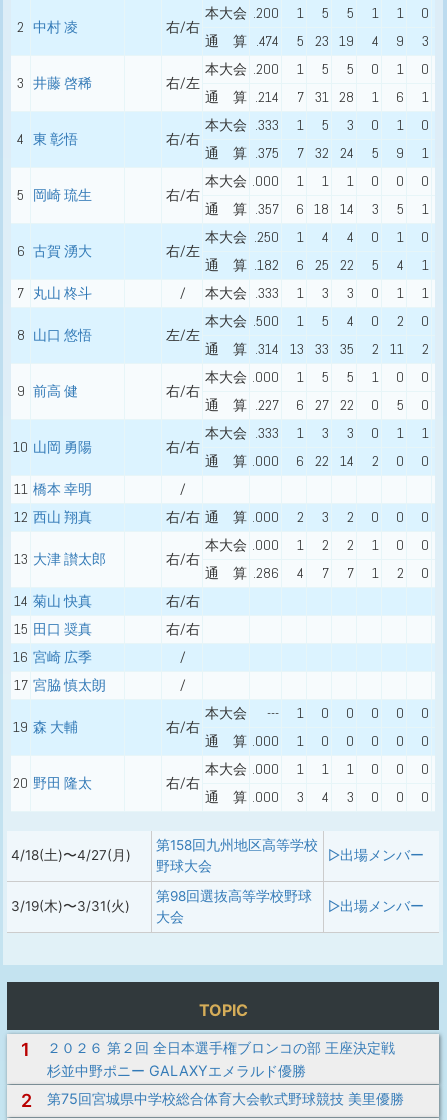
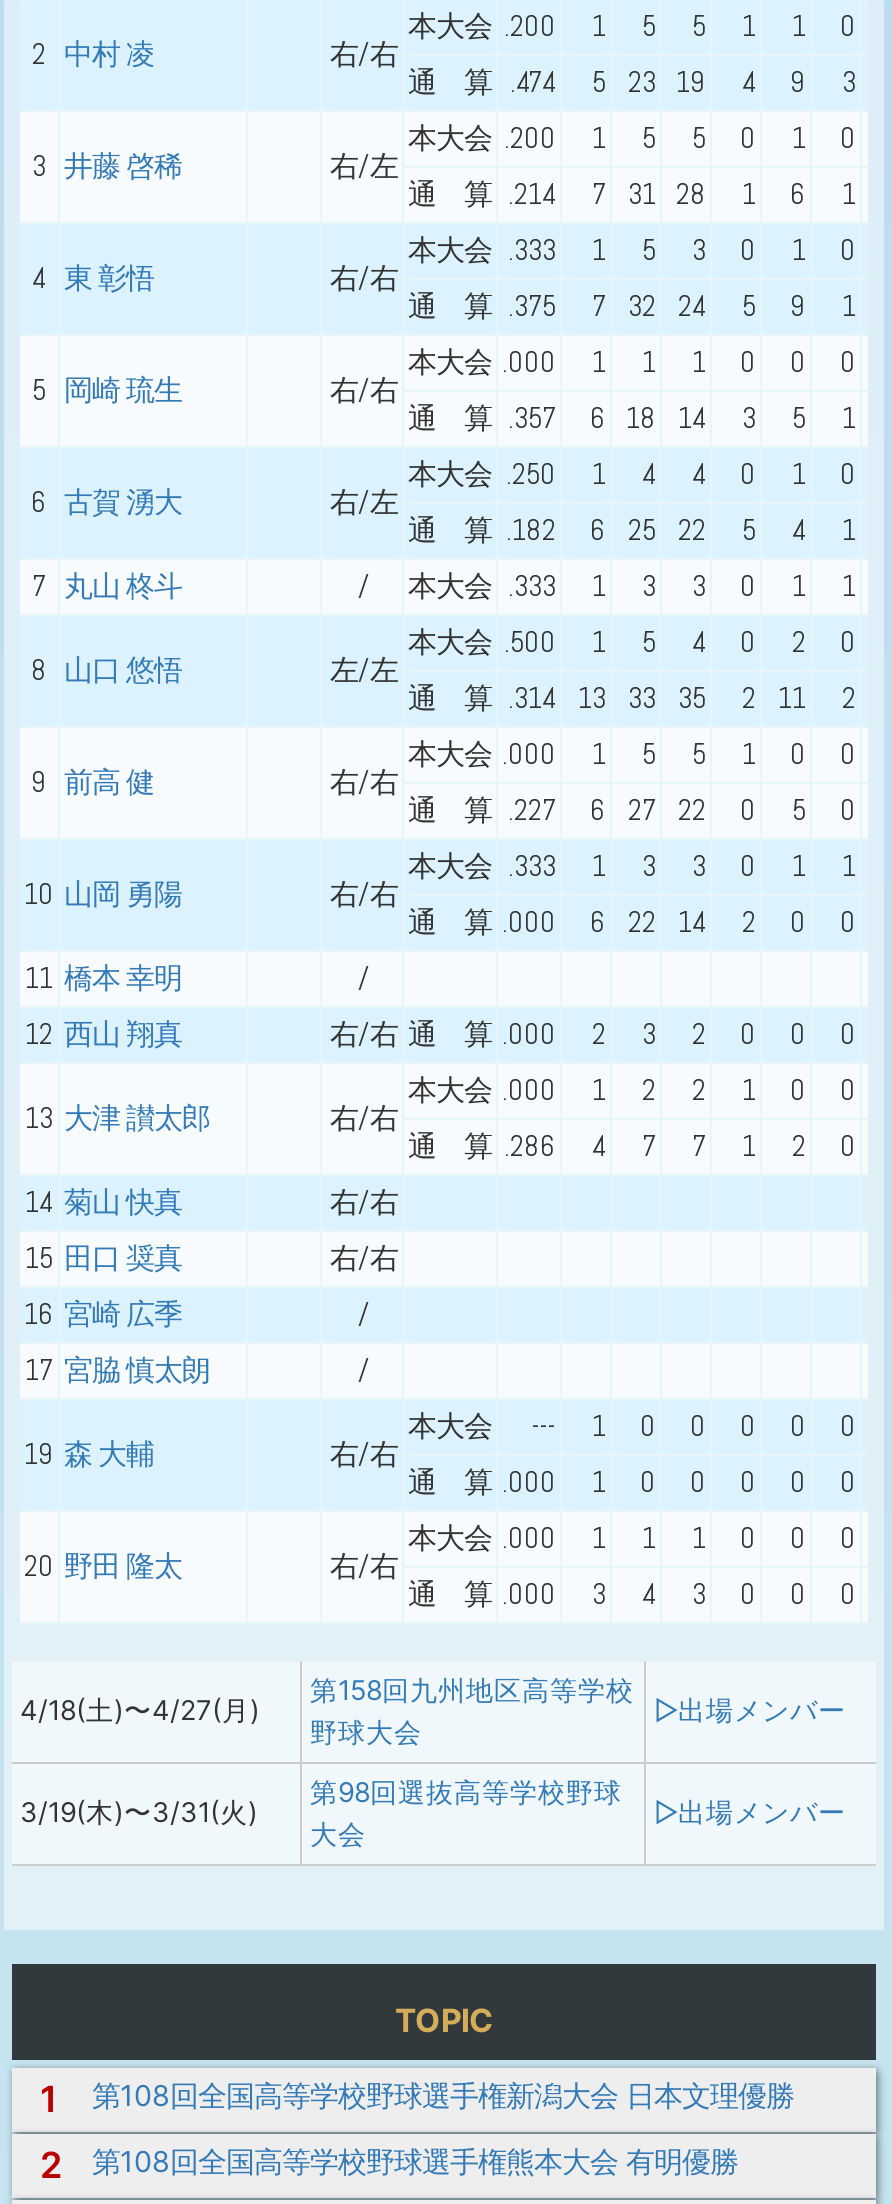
[47,1039,395,1079] ２０２６ 第２回 全日本選手権ブロンコの部 王座決定戦 | 杉並中野ポニー GALAXYエメラルド優勝 -> [92,2078,794,2112] 第108回全国高等学校野球選手権新潟大会 日本文理優勝
[47,1090,404,1107] 第75回宮城県中学校総合体育大会軟式野球競技 美里優勝 -> [92,2144,738,2178] 第108回全国高等学校野球選手権熊本大会 有明優勝

